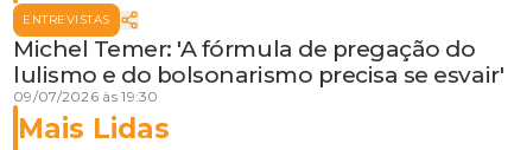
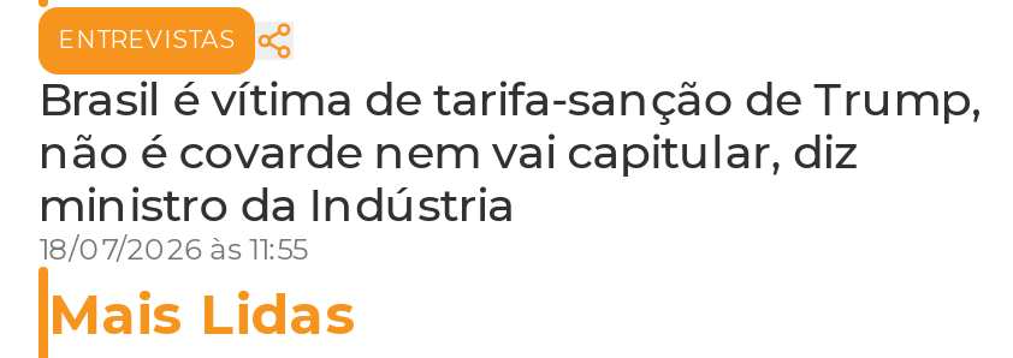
[13,36,503,106] Michel Temer: 'A fórmula de pregação do | lulismo e do bolsonarismo precisa se esvair' | 09/07/2026 às 19:30 -> [38,73,982,268] Brasil é vítima de tarifa-sanção de Trump, | não é covarde nem vai capitular, diz | ministro da Indústria | 18/07/2026 às 11:55

